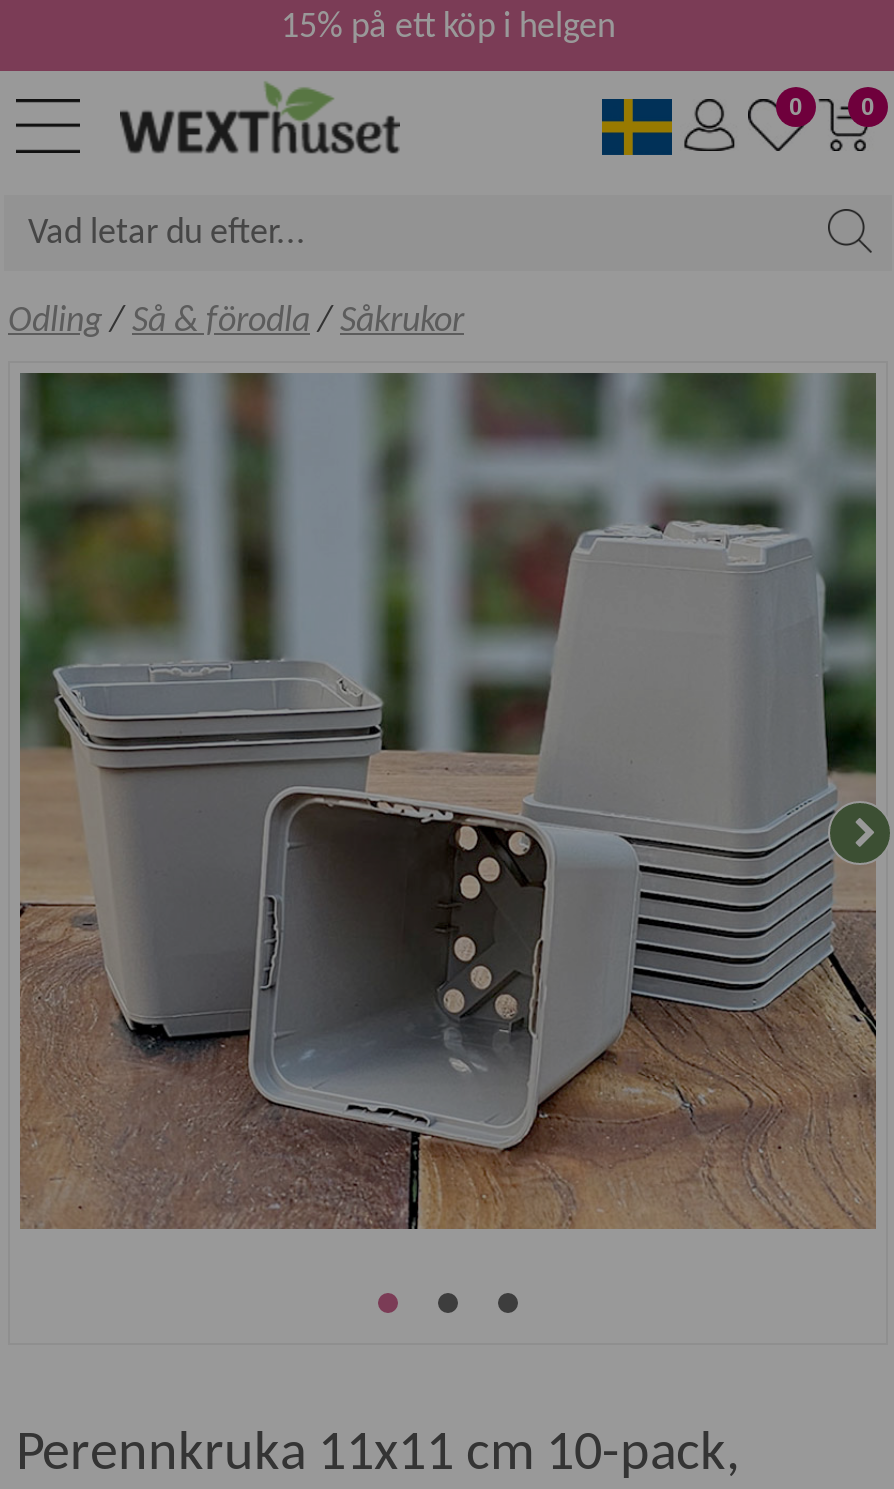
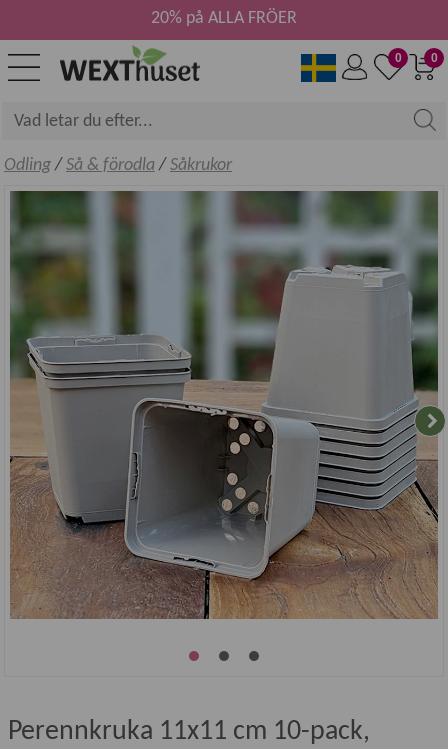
[281,9,615,47] 15% på ett köp i helgen -> [151,9,297,28] 20% på ALLA FRÖER

